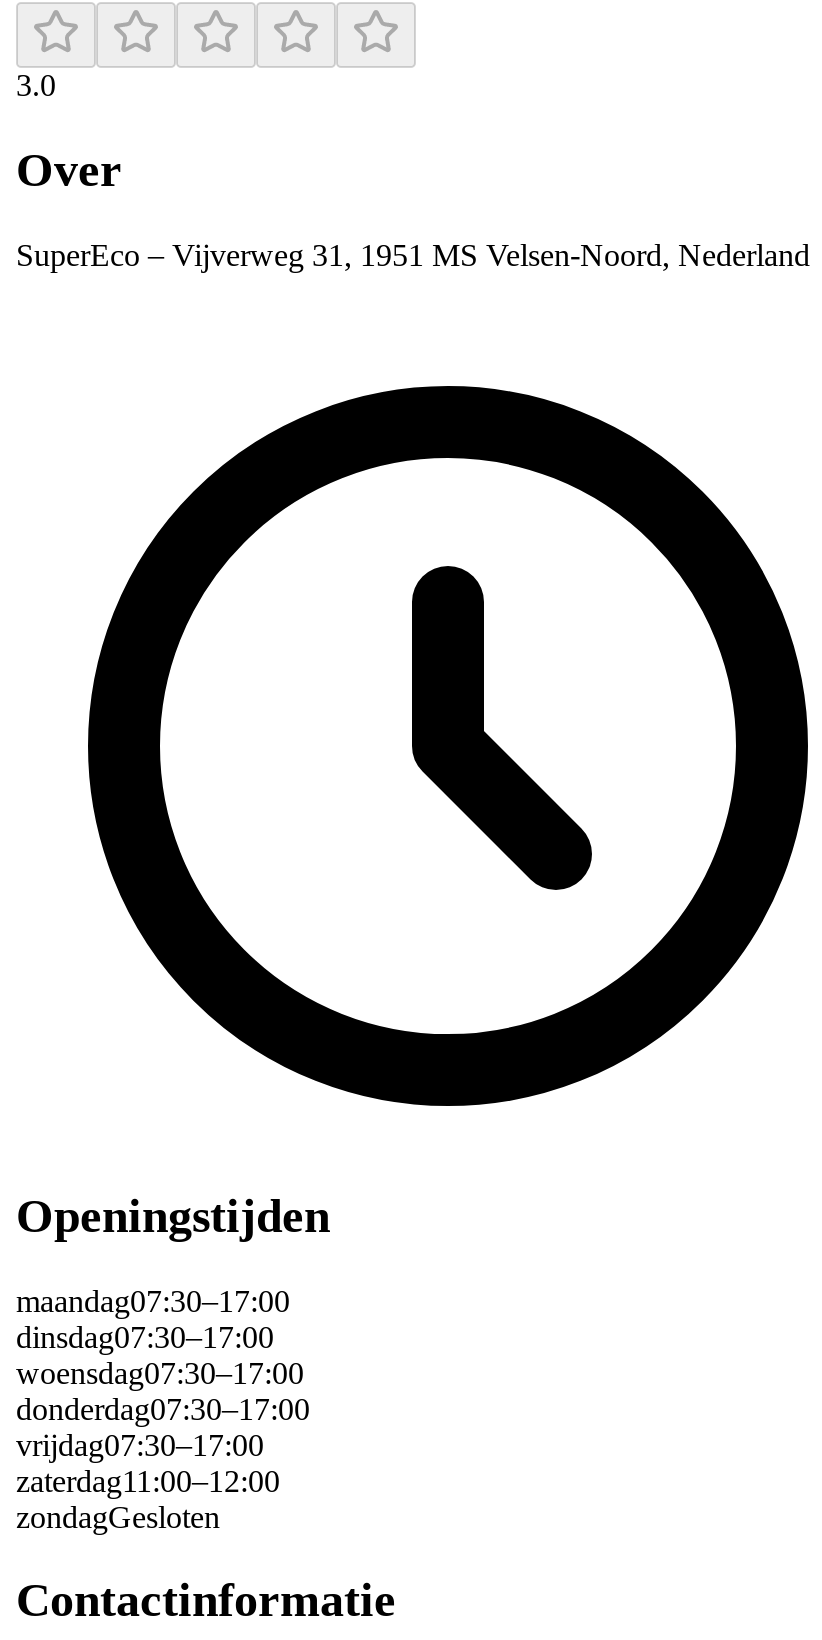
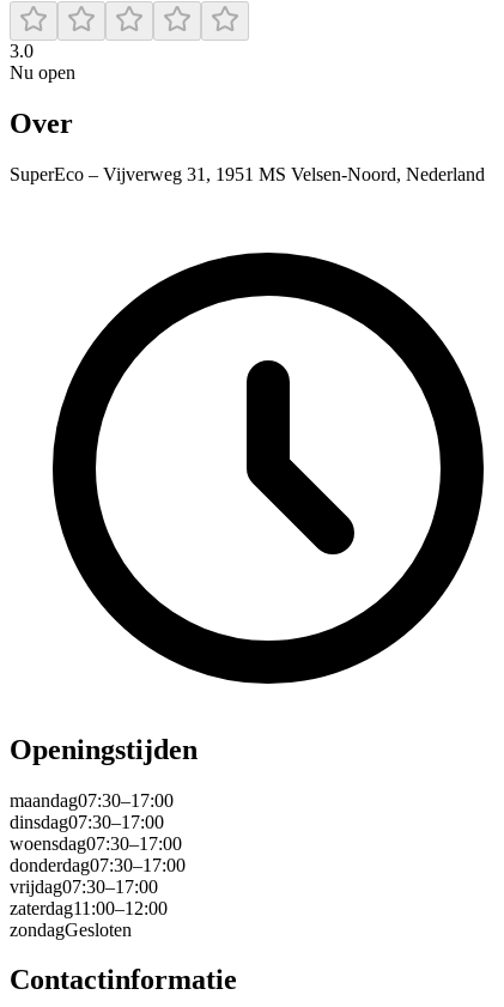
none -> [10,62,75,82] Nu open

